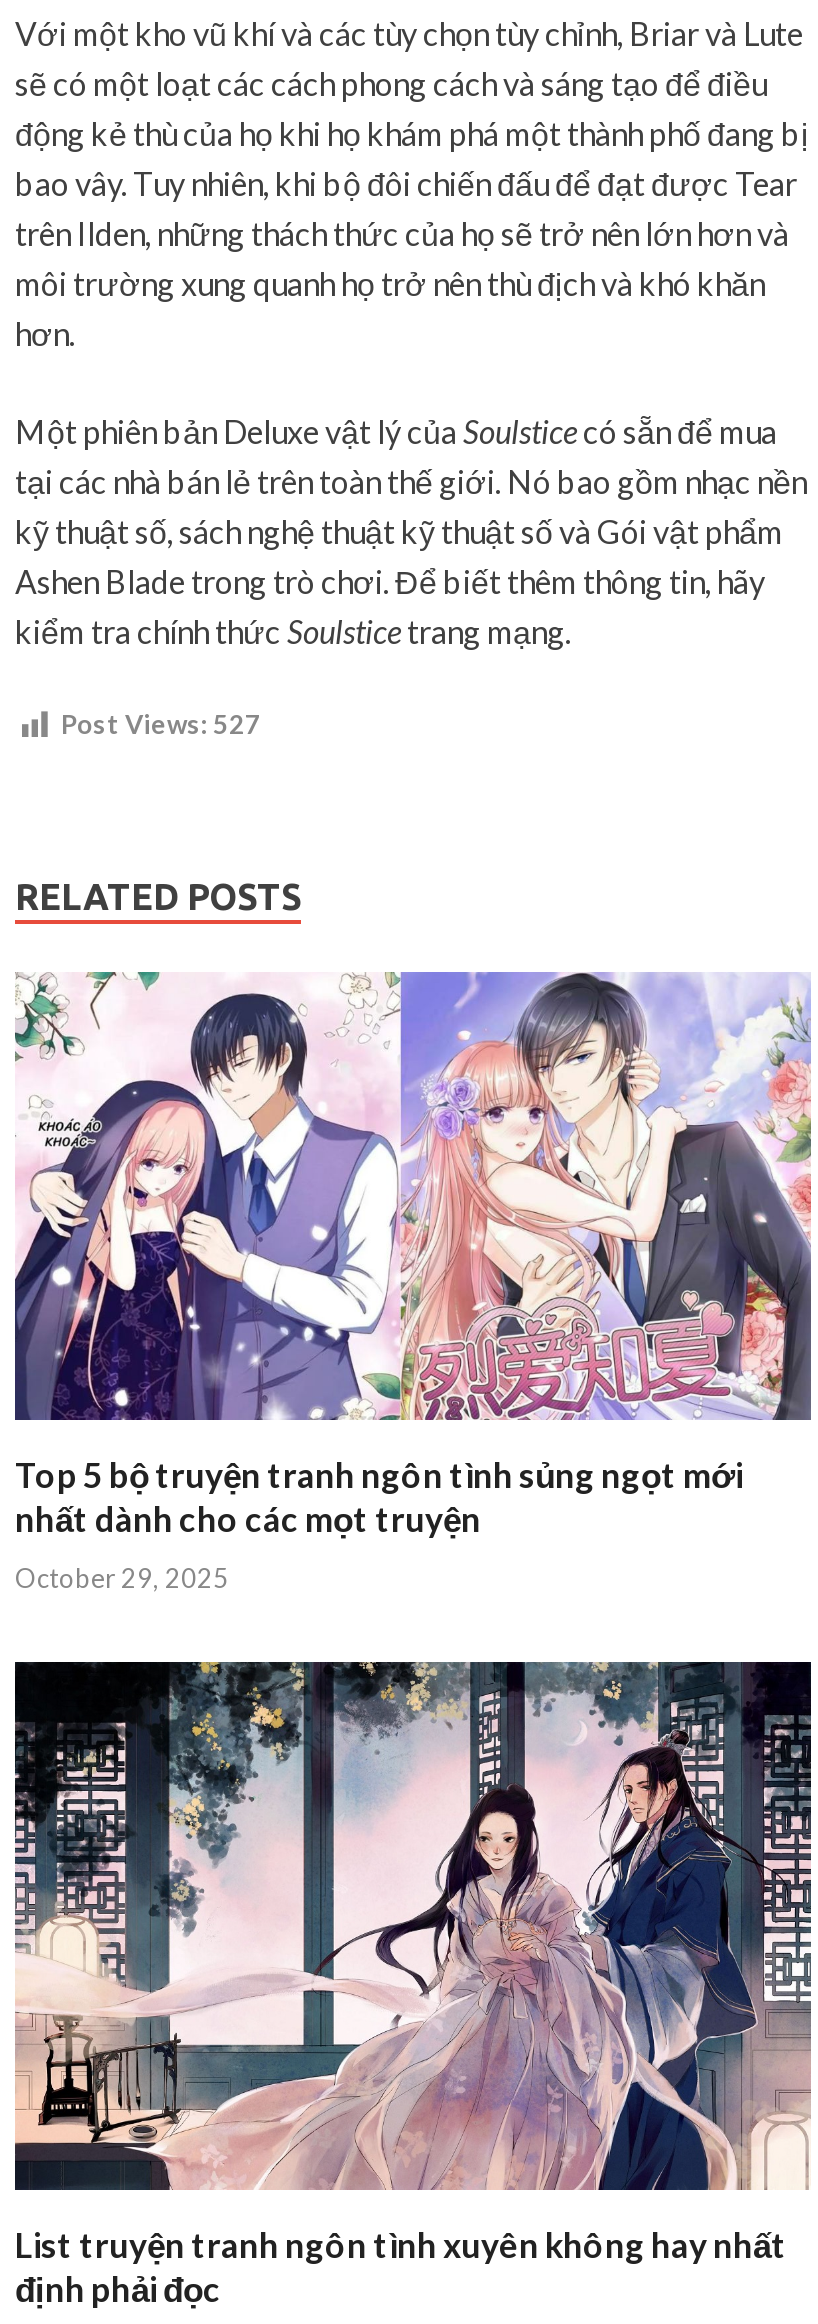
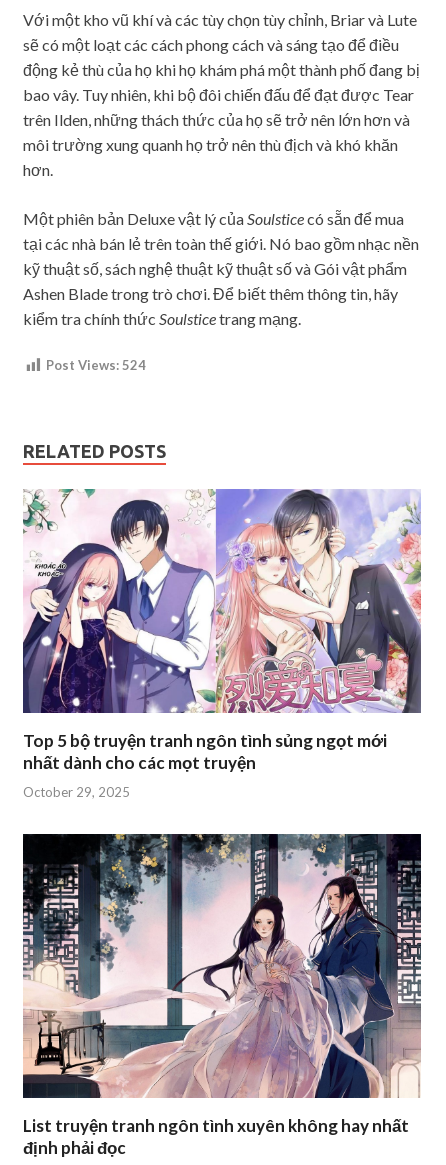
[61,709,261,741] Post Views: 527 -> [46,357,146,373] Post Views: 524

